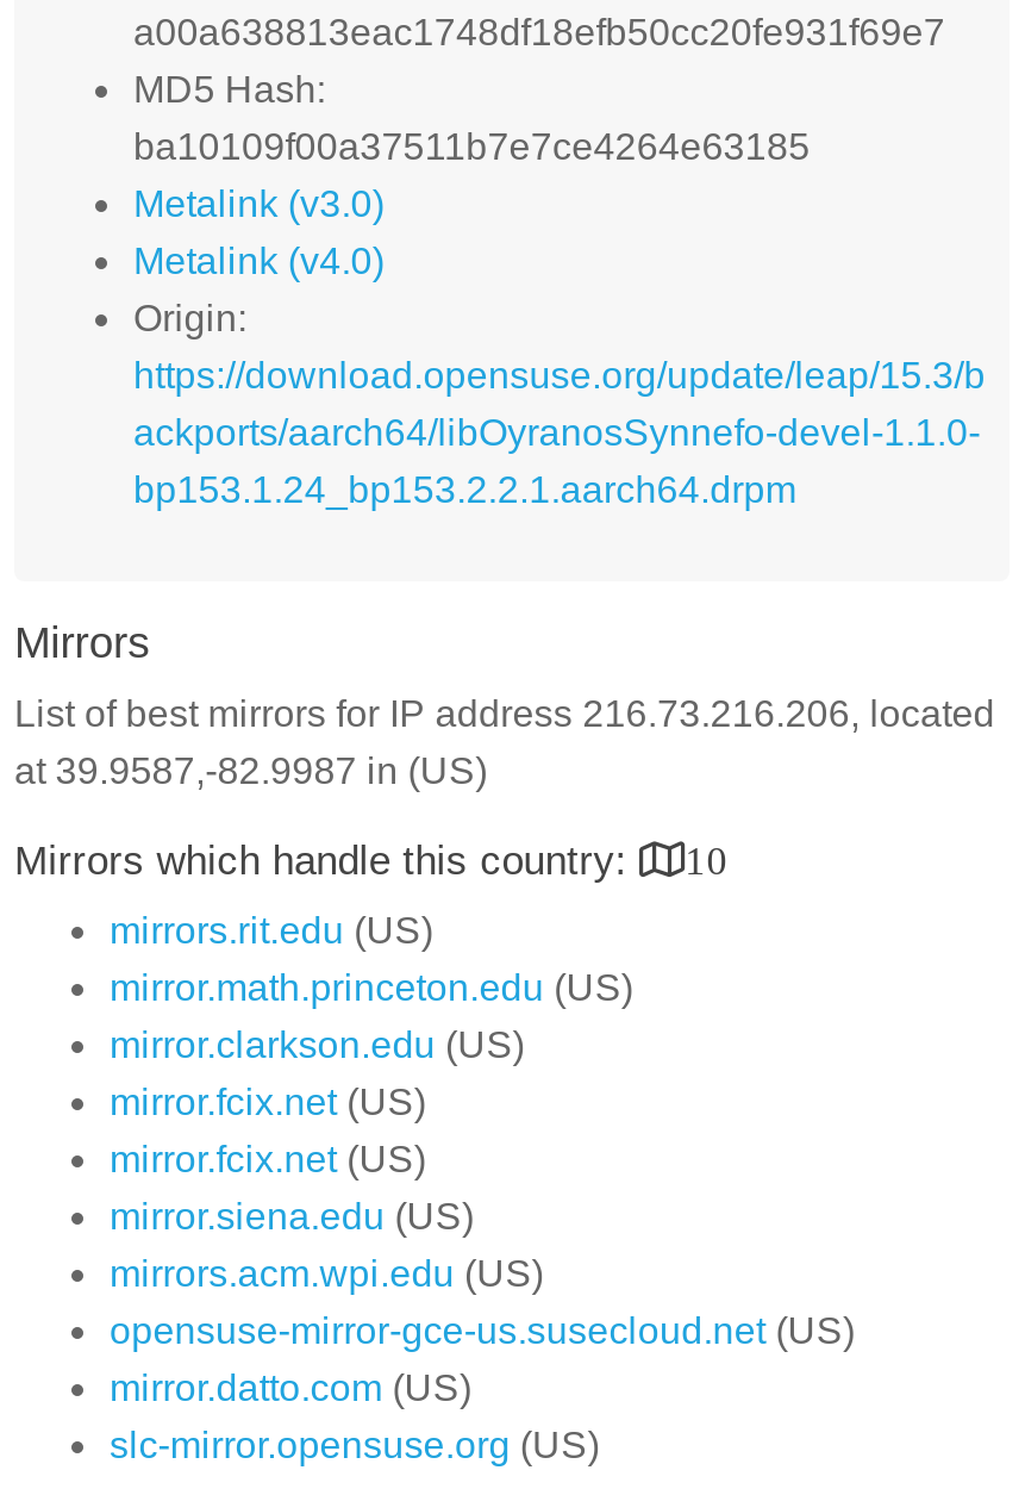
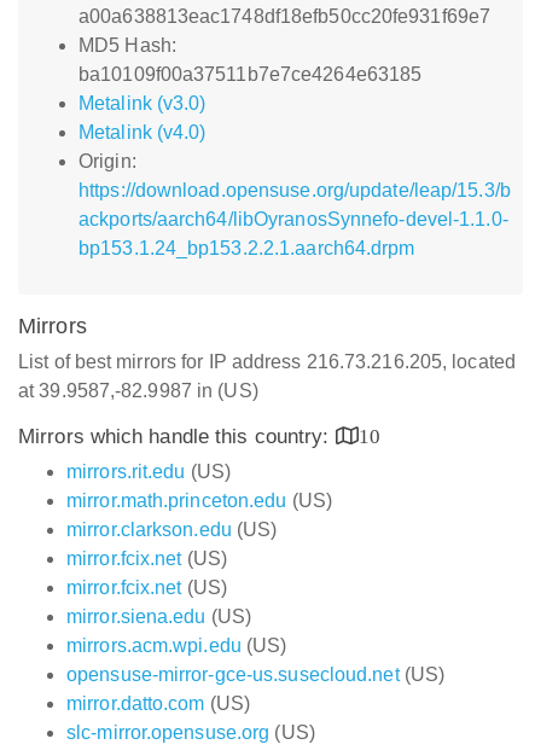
[14,693,995,734] List of best mirrors for IP address 216.73.216.206, located -> [18,351,516,372] List of best mirrors for IP address 216.73.216.205, located

